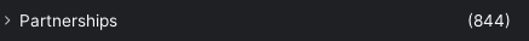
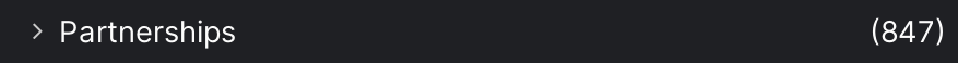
[467,10,511,30] (844) -> [870,13,946,48] (847)

